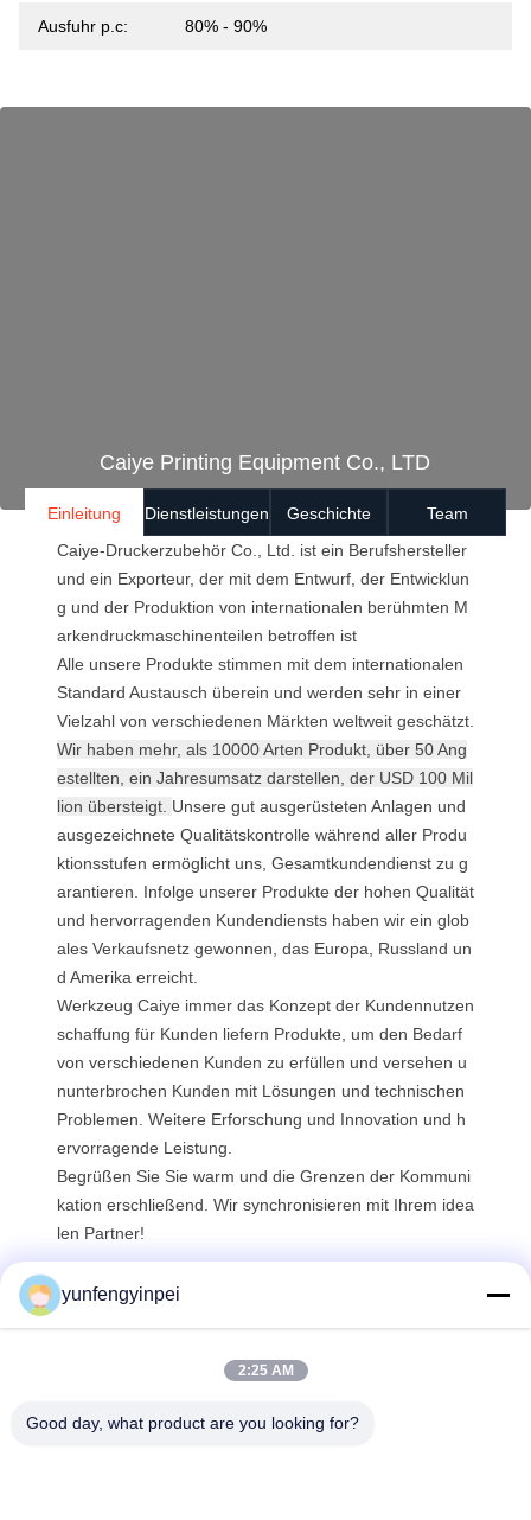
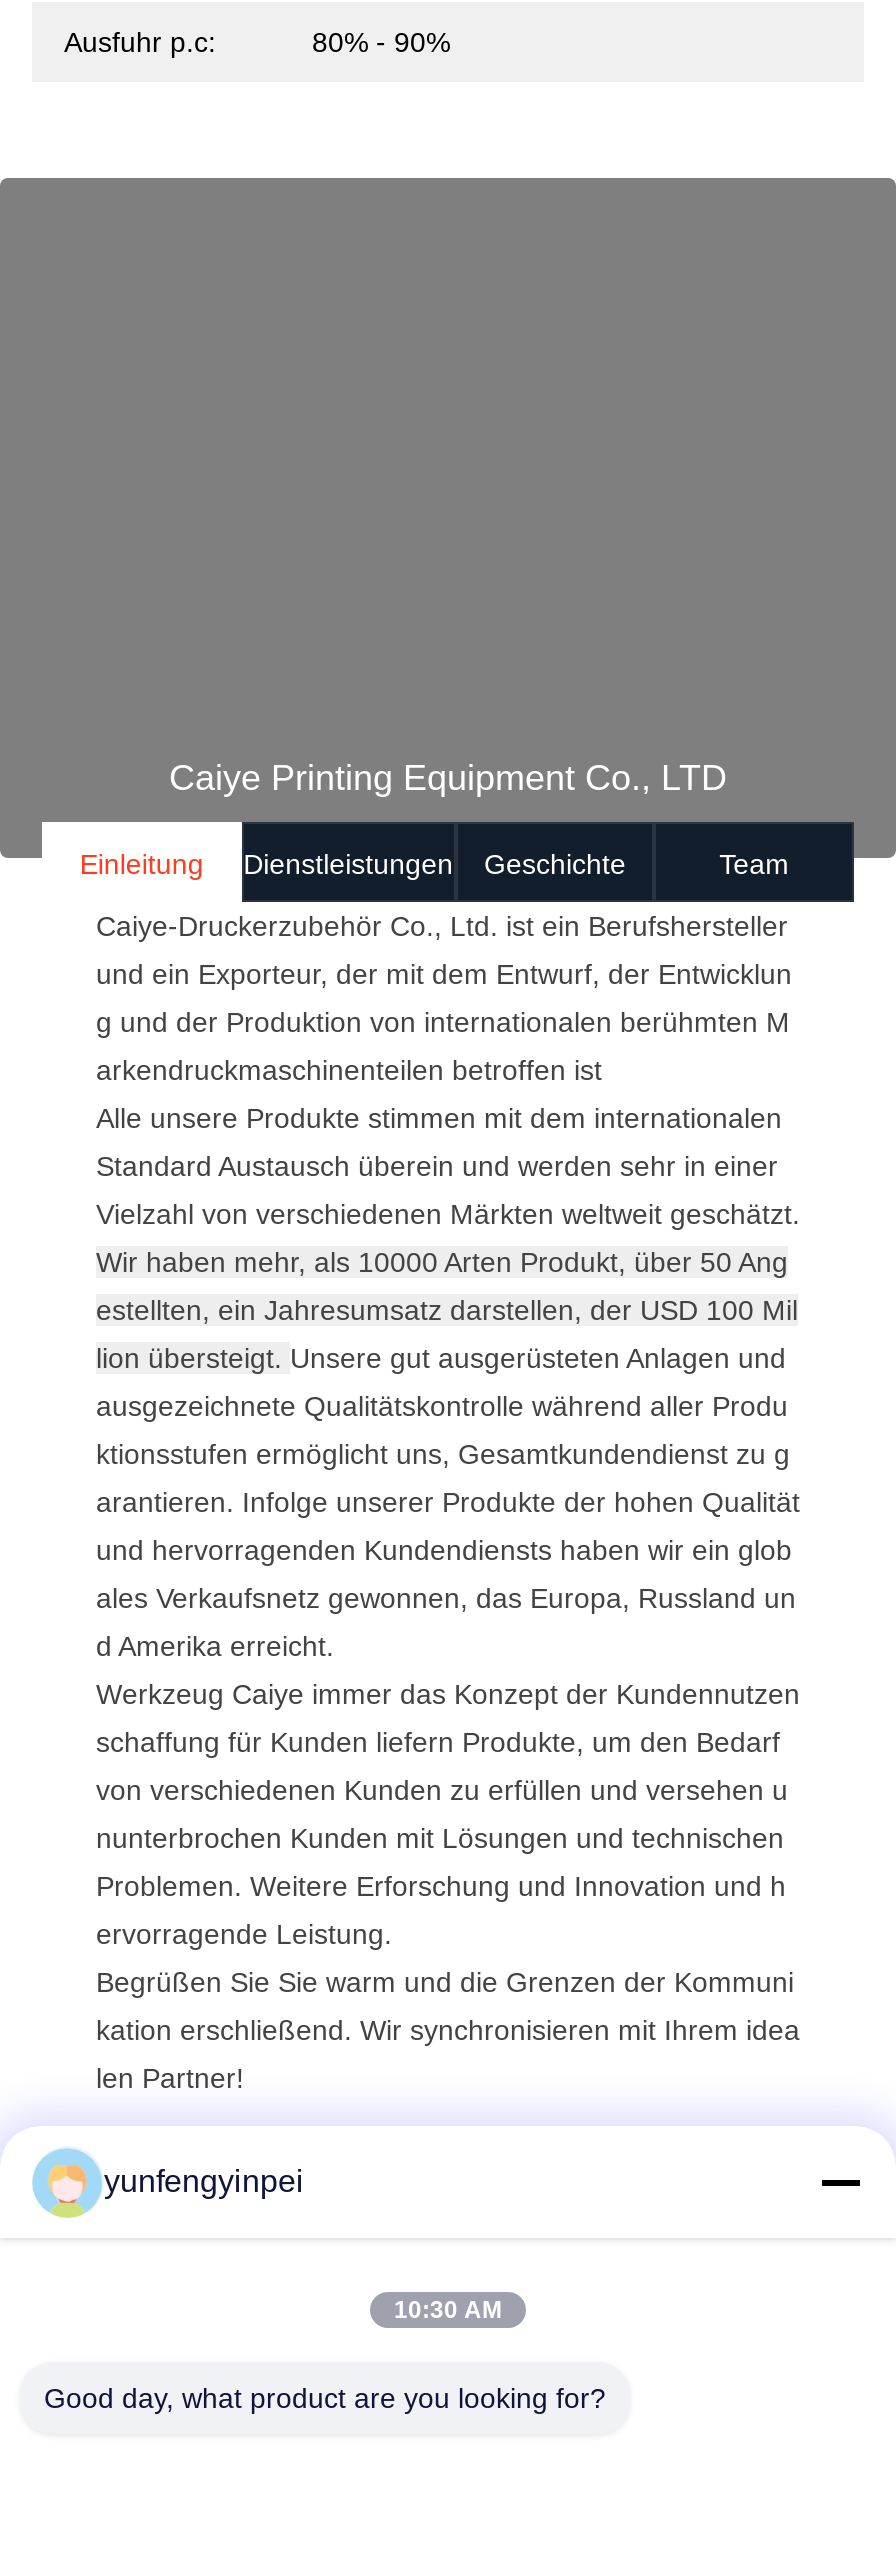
[238,1362,293,1379] 2:25 AM -> [394,2296,502,2324] 10:30 AM

